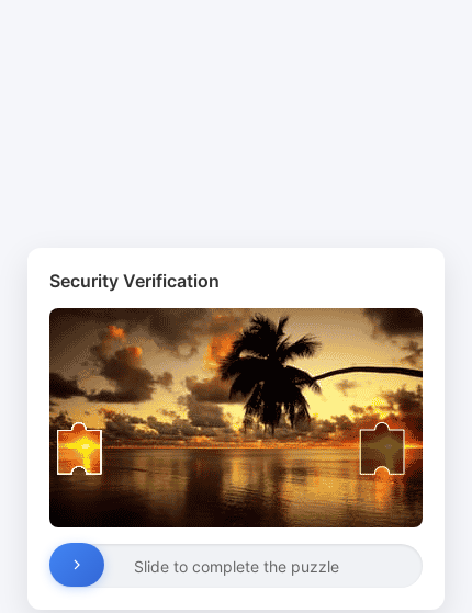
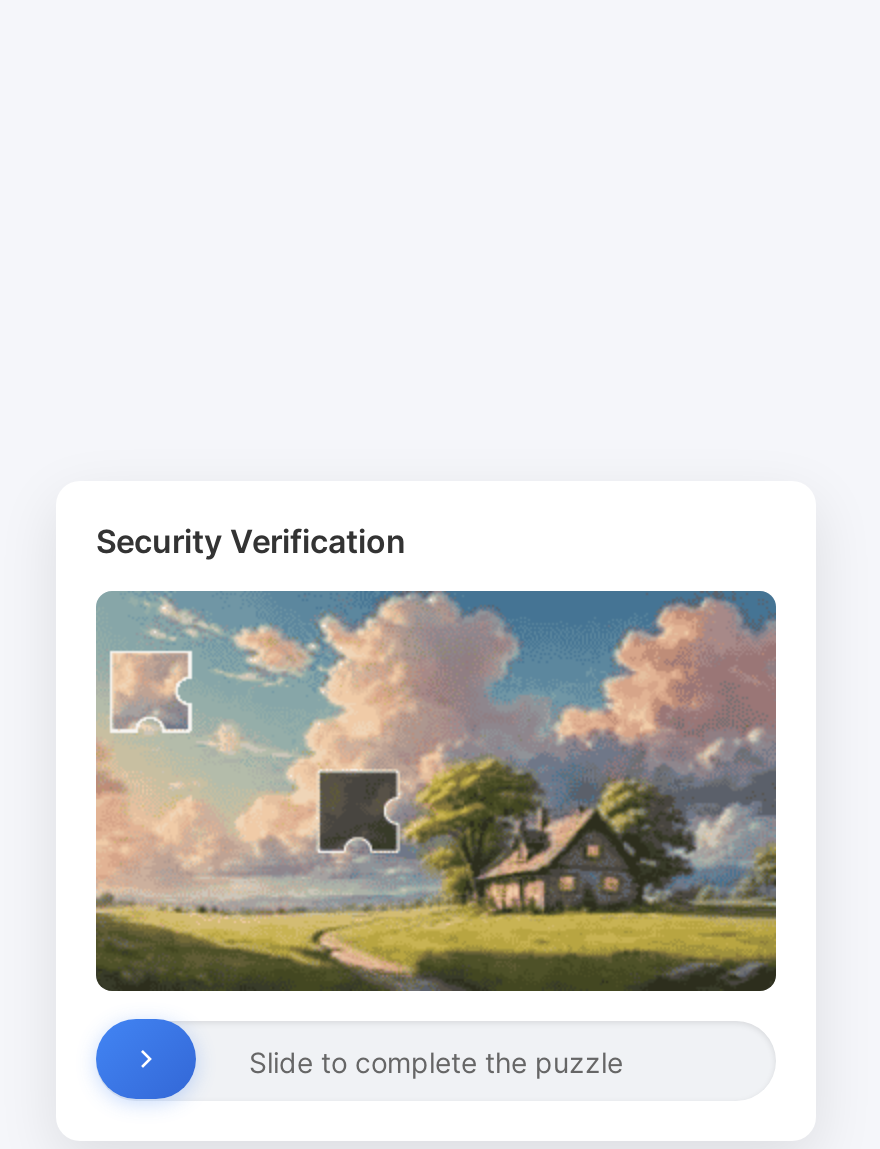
[48,307,424,529] [image] -> [94,589,778,993] [image]

